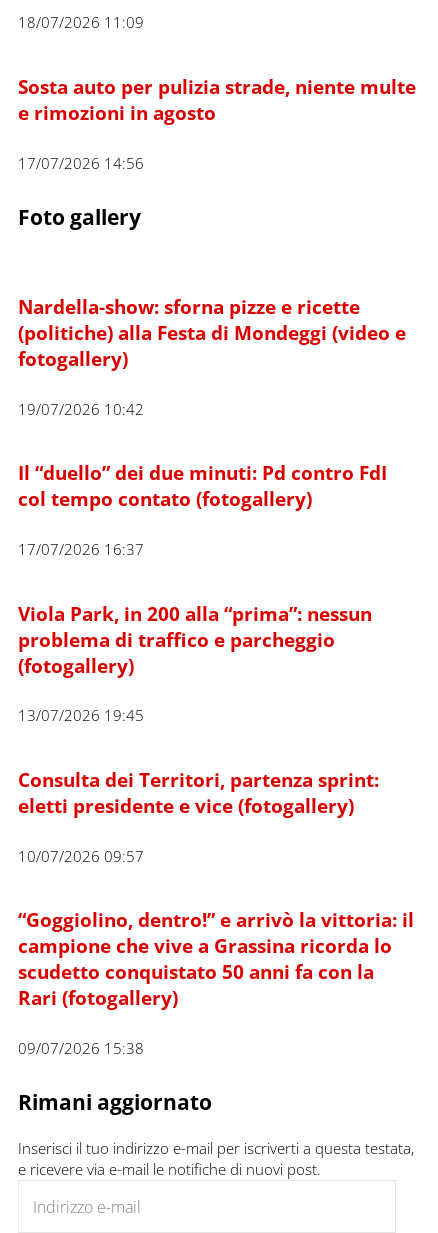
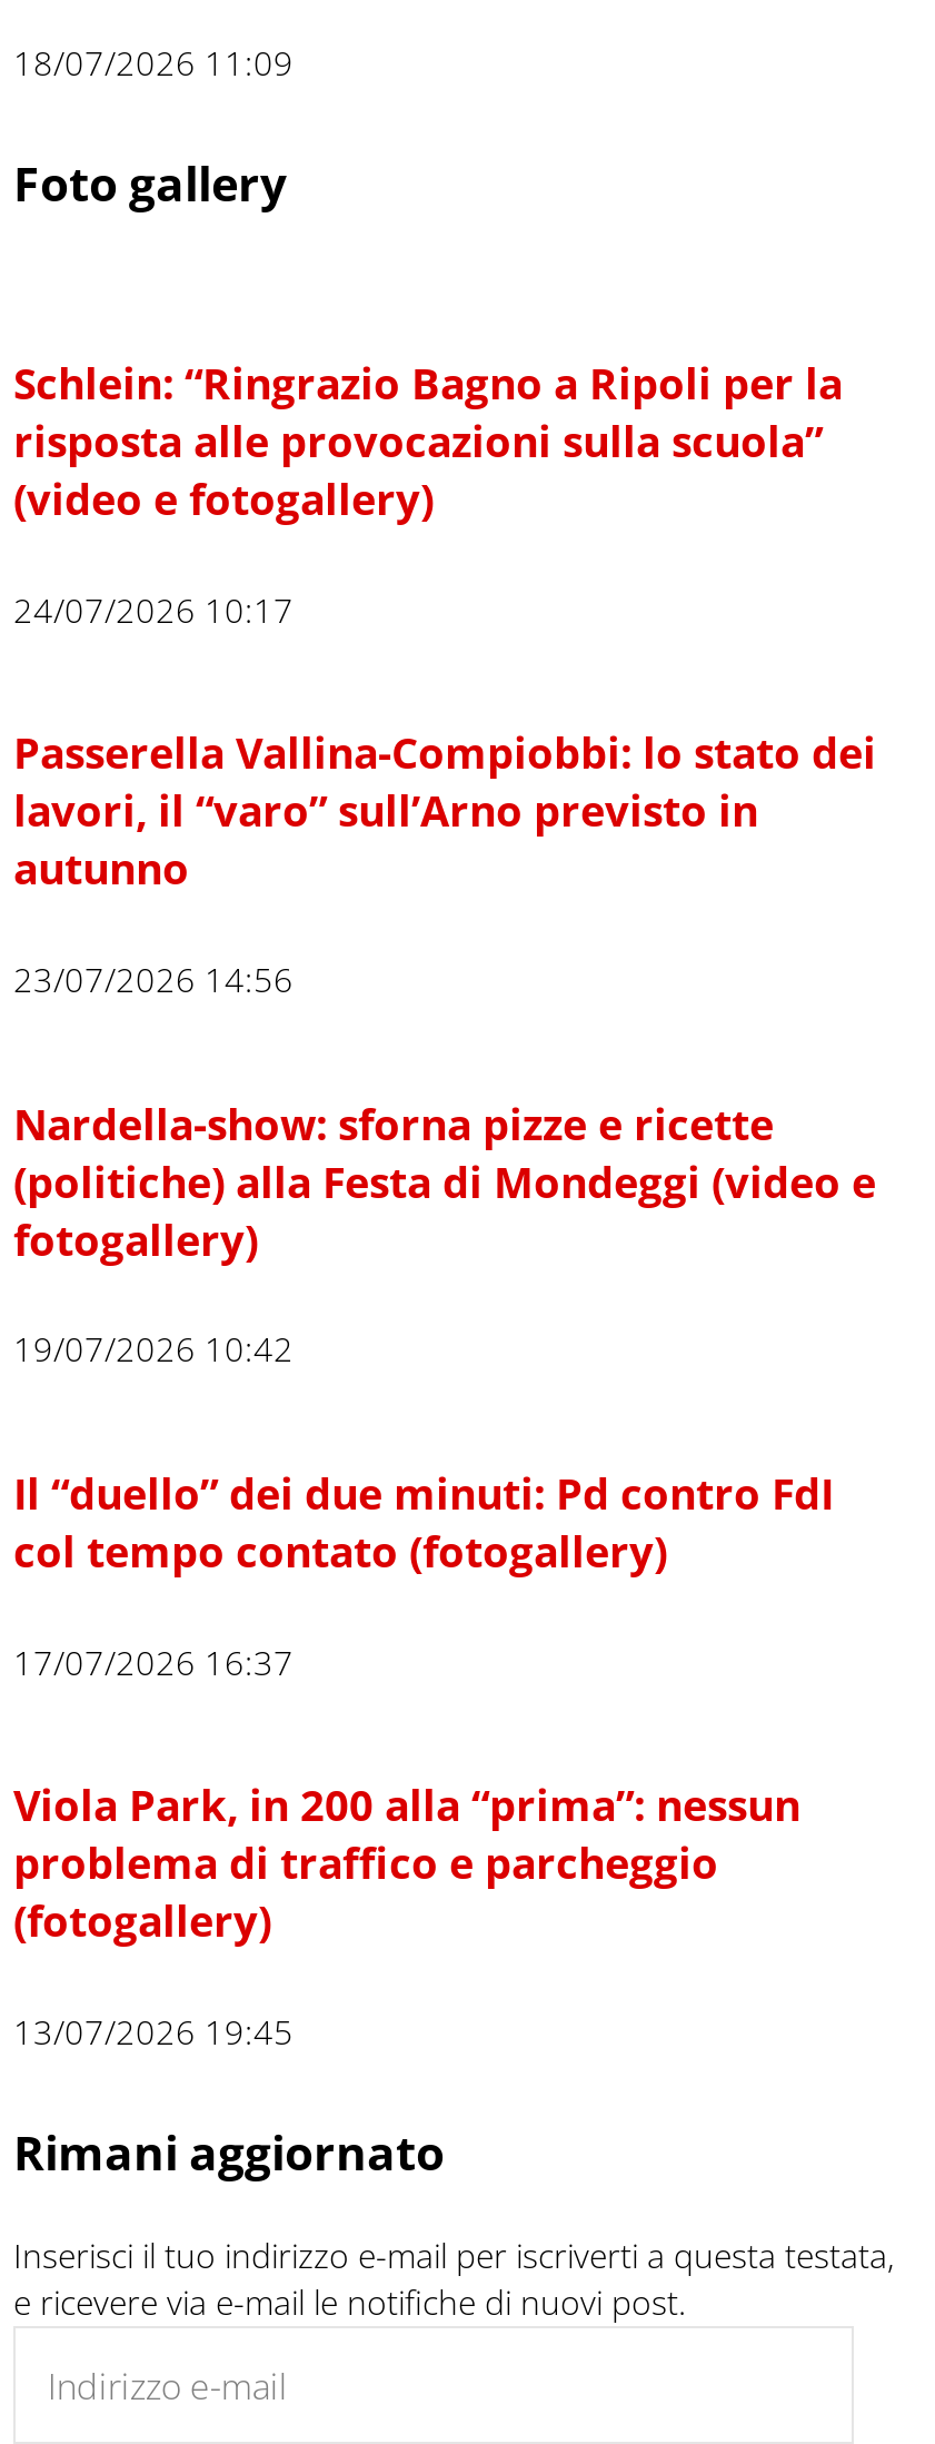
[18,74,416,172] Sosta auto per pulizia strade, niente multe | e rimozioni in agosto | 17/07/2026 14:56 -> none
none -> [13,354,876,1002] Schlein: “Ringrazio Bagno a Ripoli per la | risposta alle provocazioni sulla scuola” | (video e fotogallery) | 24/07/2026 10:17 | Passerella Vallina-Compiobbi: lo stato dei | lavori, il “varo” sull’Arno previsto in | autunno | 23/07/2026 14:56
moved [18,294,406,725] -> [13,1095,876,2054]: Nardella-show: sforna pizze e ricette | (politiche) alla Festa di Mondeggi (video e | fotogallery) | ... | (fotogallery) | 13/07/2026 19:45
[18,767,414,1058] Consulta dei Territori, partenza sprint: | eletti presidente e vice (fotogallery) | 10/07/2026 09:57 | “Goggiolino, dentro!” e arrivò la vittoria: il | campione che vive a Grassina ricorda lo | scudetto conquistato 50 anni fa con la | Rari (fotogallery) | 09/07/2026 15:38 -> none

